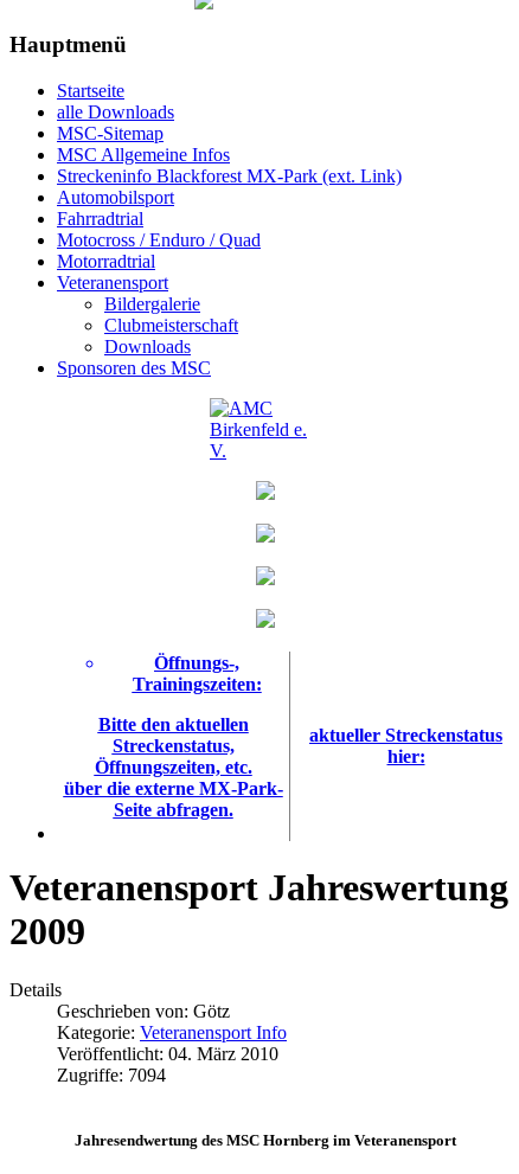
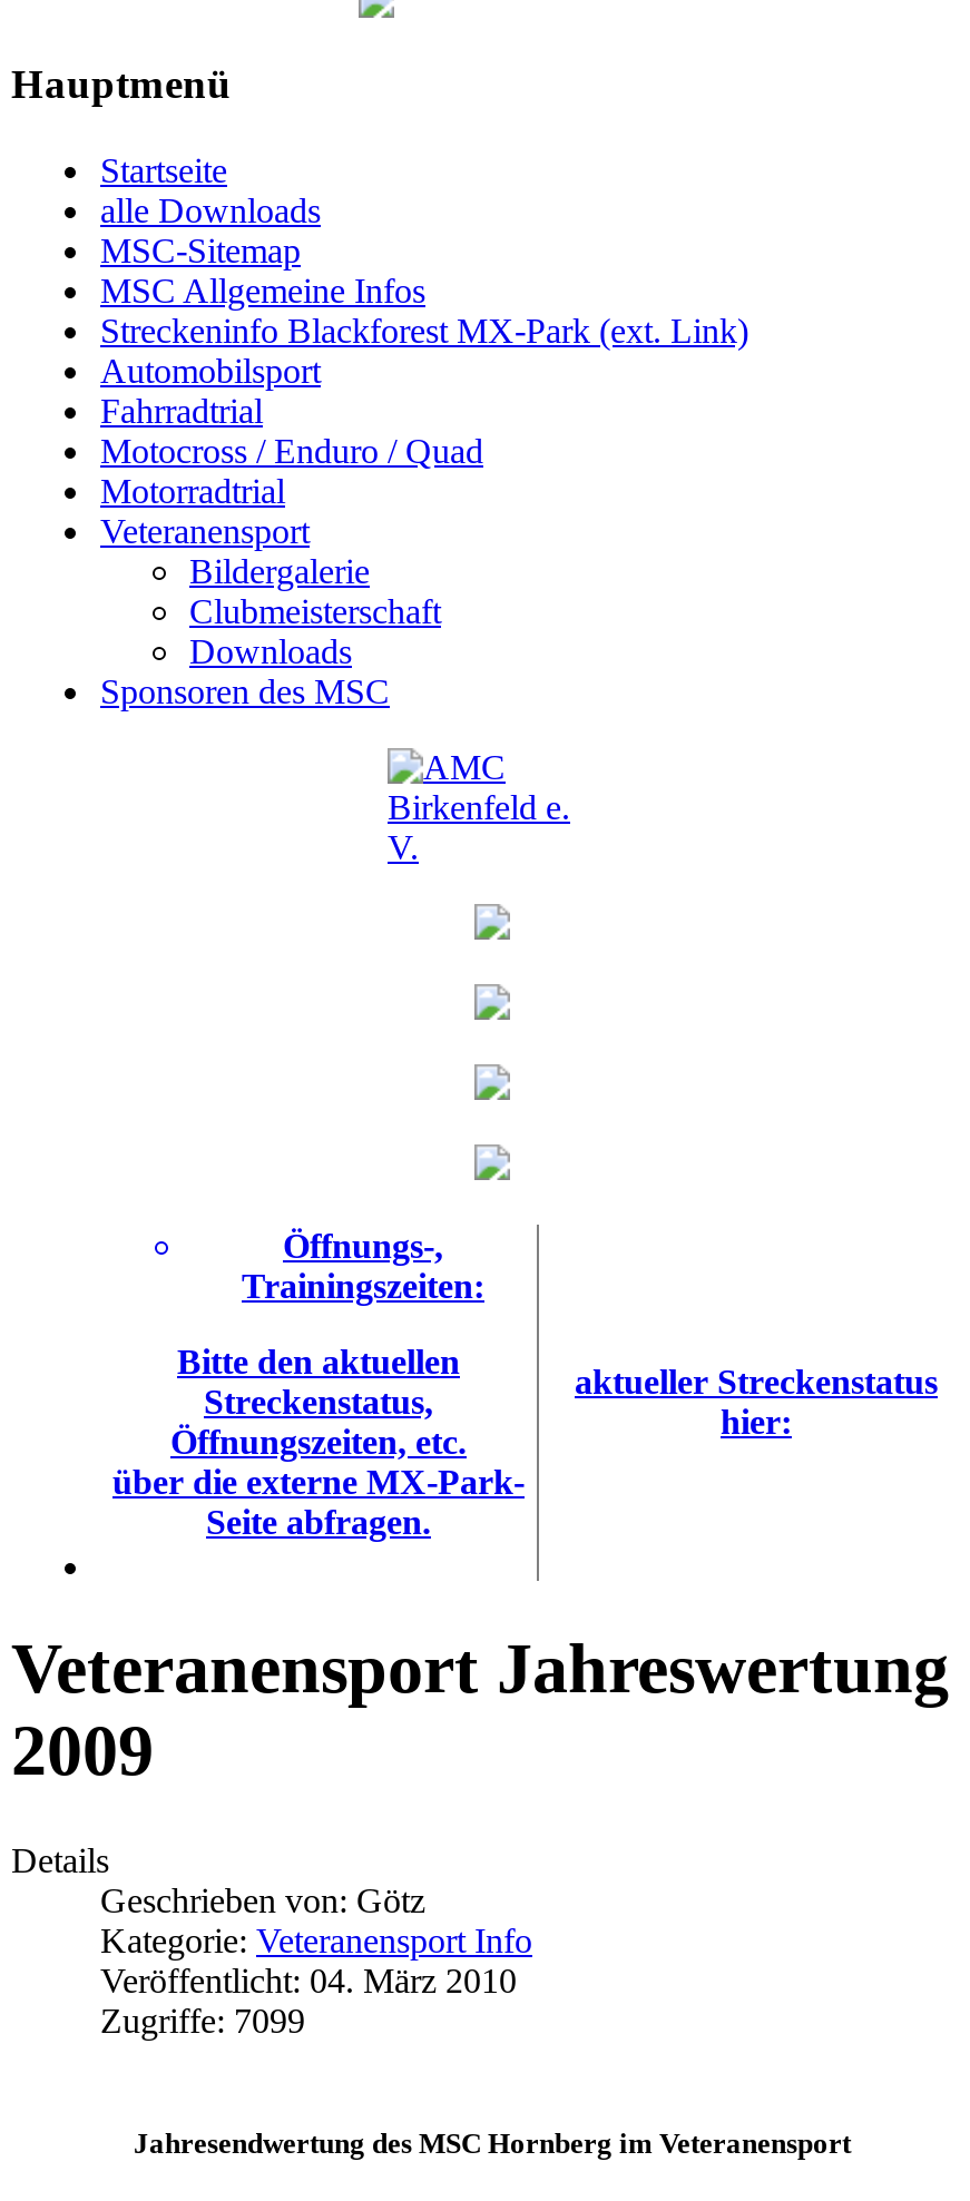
[57,1065,166,1085] Zugriffe: 7094 -> [100,2001,305,2039] Zugriffe: 7099

